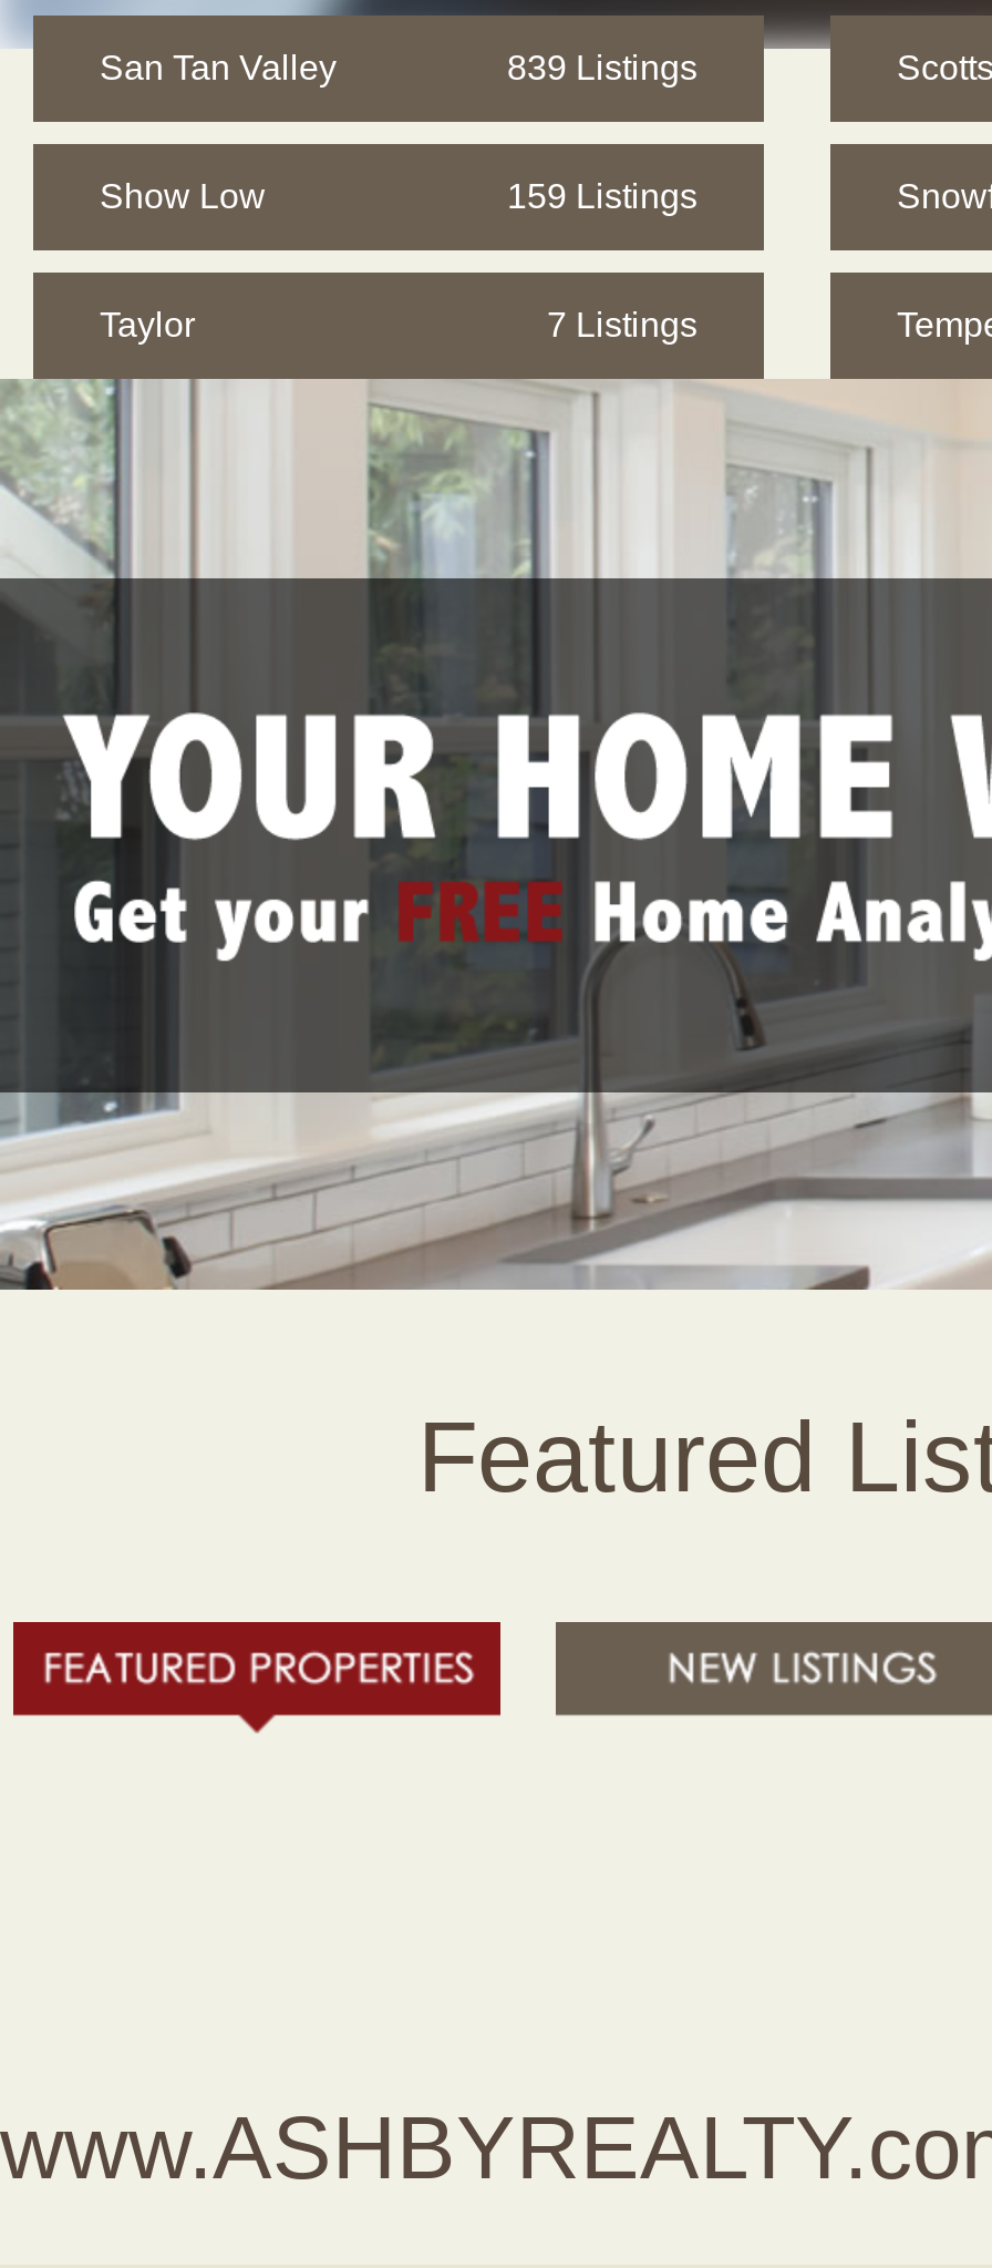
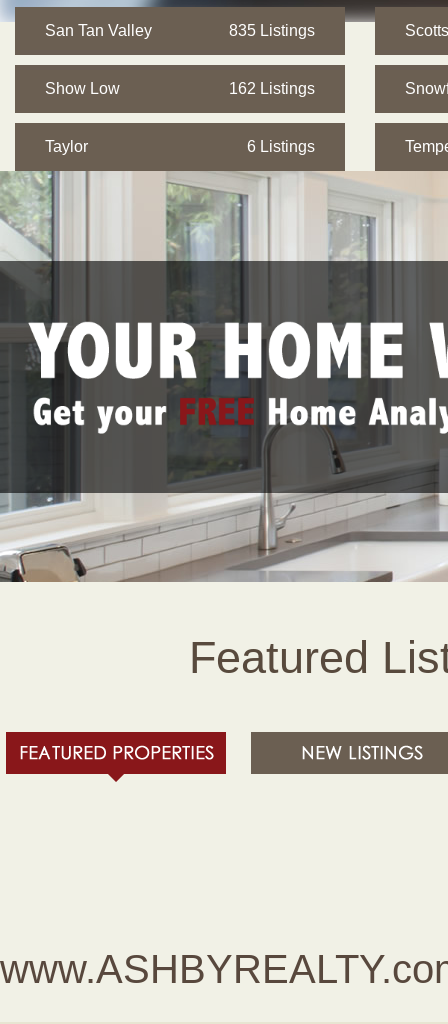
[507,49,697,86] 839 Listings -> [229,22,315,39] 835 Listings
[507,177,697,215] 159 Listings -> [229,80,315,97] 162 Listings
[547,306,697,343] 7 Listings -> [247,138,315,155] 6 Listings

